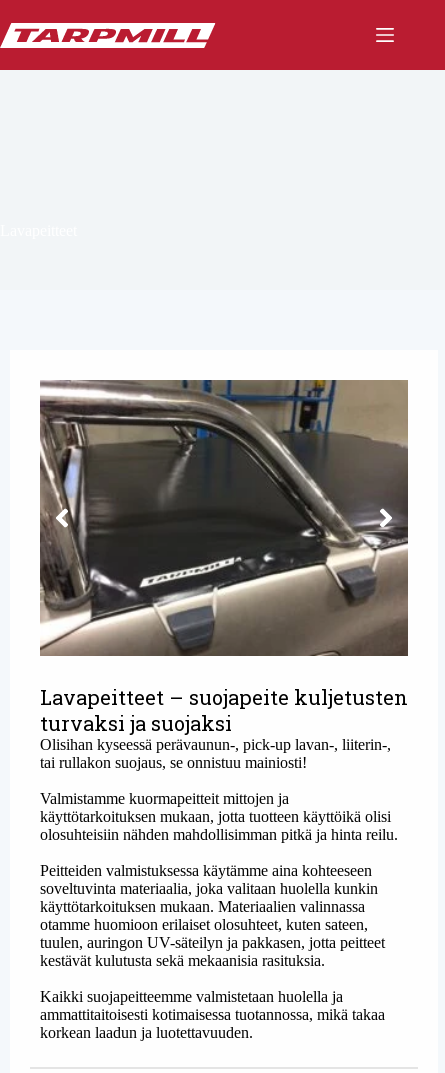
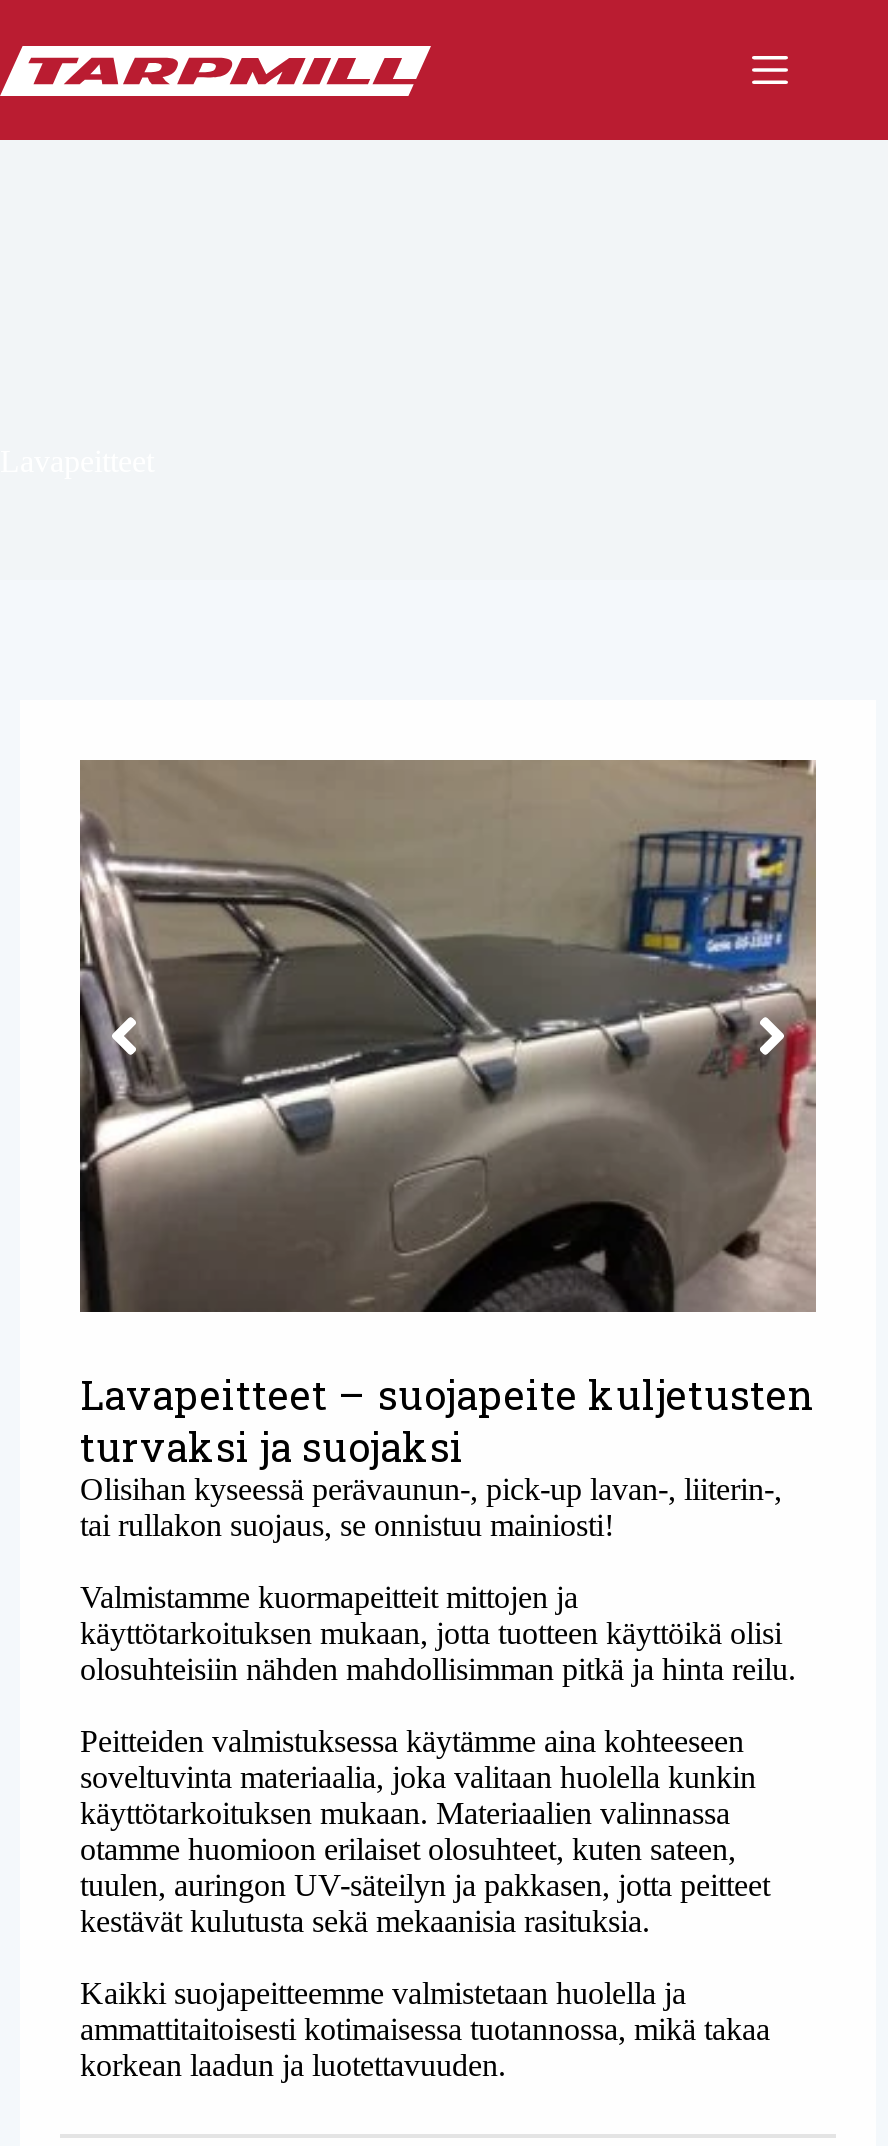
[39,379,409,657] [image] -> [78,758,816,1312] [image]

